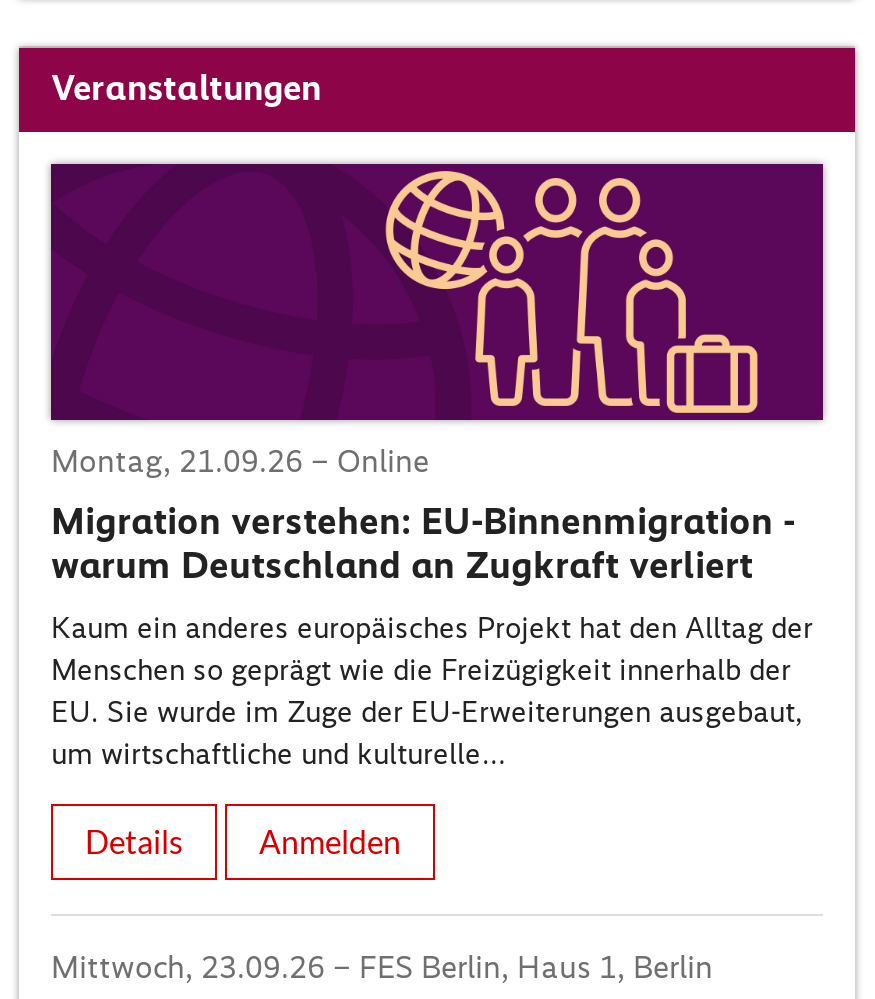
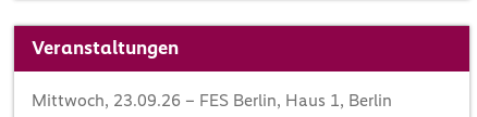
[49,162,825,861] [image] | Montag, 21.09.26 – Online | Migration verstehen: EU-Binnenmigration - | warum Deutschland an Zugkraft verliert | Kaum ein anderes europäisches Projekt hat den Alltag der | Menschen so geprägt wie die Freizügigkeit innerhalb der | EU. Sie wurde im Zuge der EU-Erweiterungen ausgebaut, | um wirtschaftliche und kulturelle… | Details | Anmelden -> none

